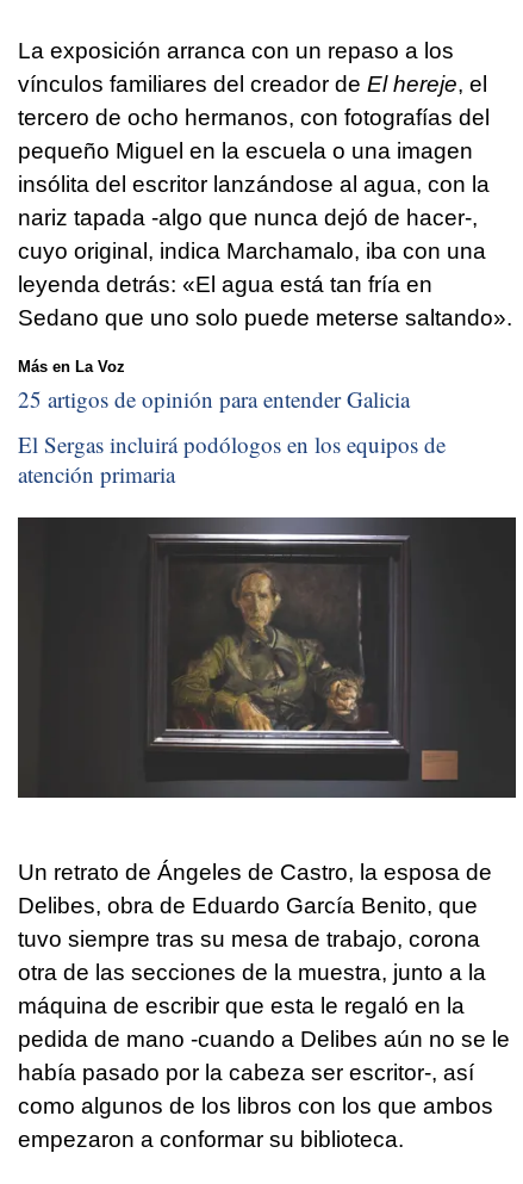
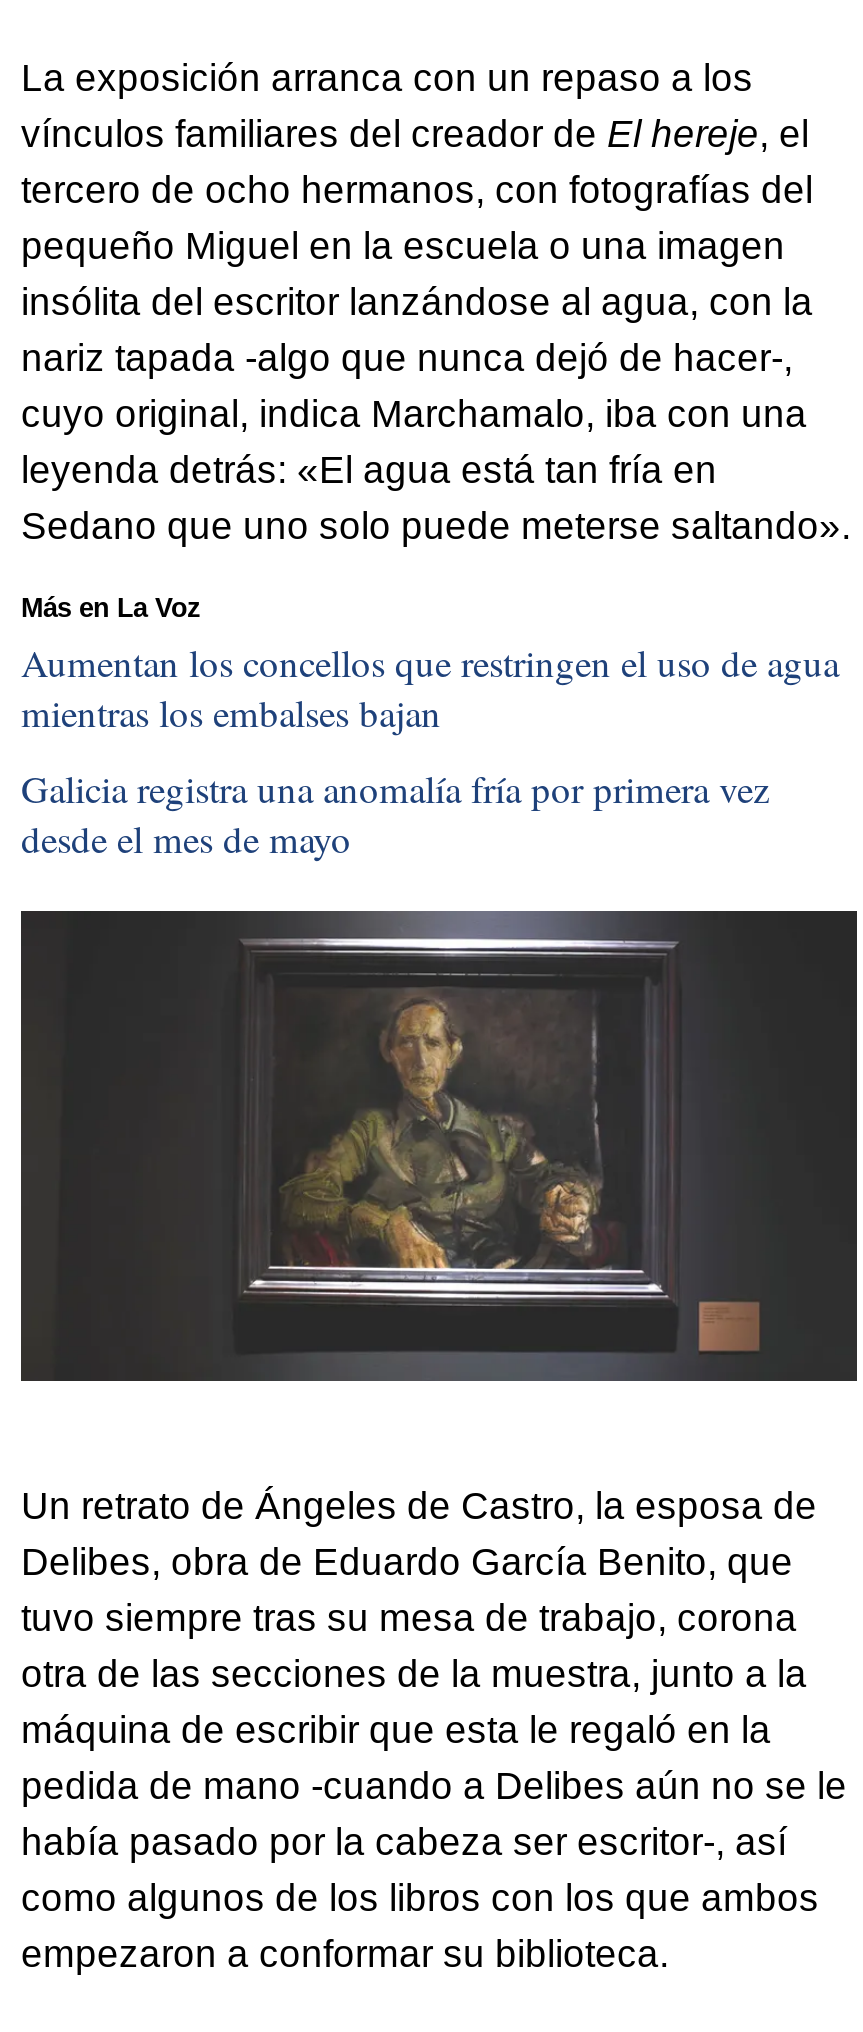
[18,384,410,414] 25 artigos de opinión para entender Galicia -> [21,638,839,738] Aumentan los concellos que restringen el uso de agua | mientras los embalses bajan
[18,429,446,489] El Sergas incluirá podólogos en los equipos de | atención primaria -> [21,763,769,863] Galicia registra una anomalía fría por primera vez | desde el mes de mayo

